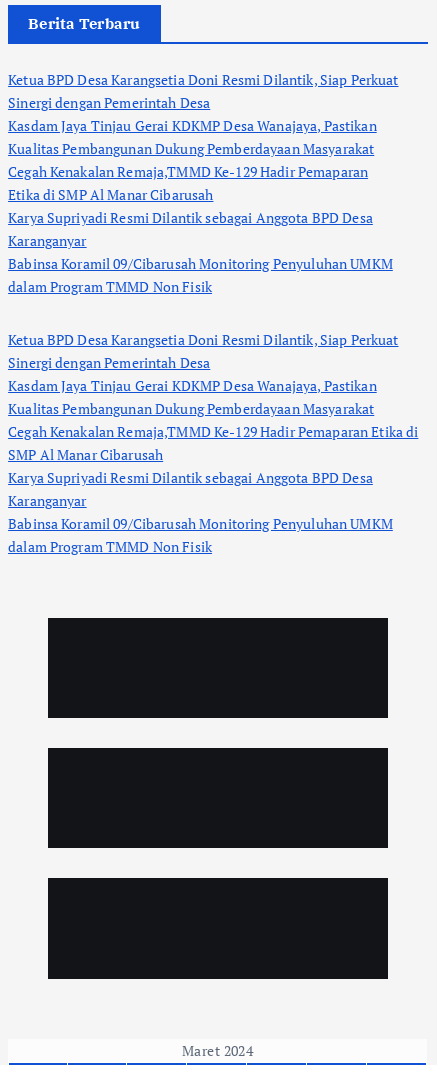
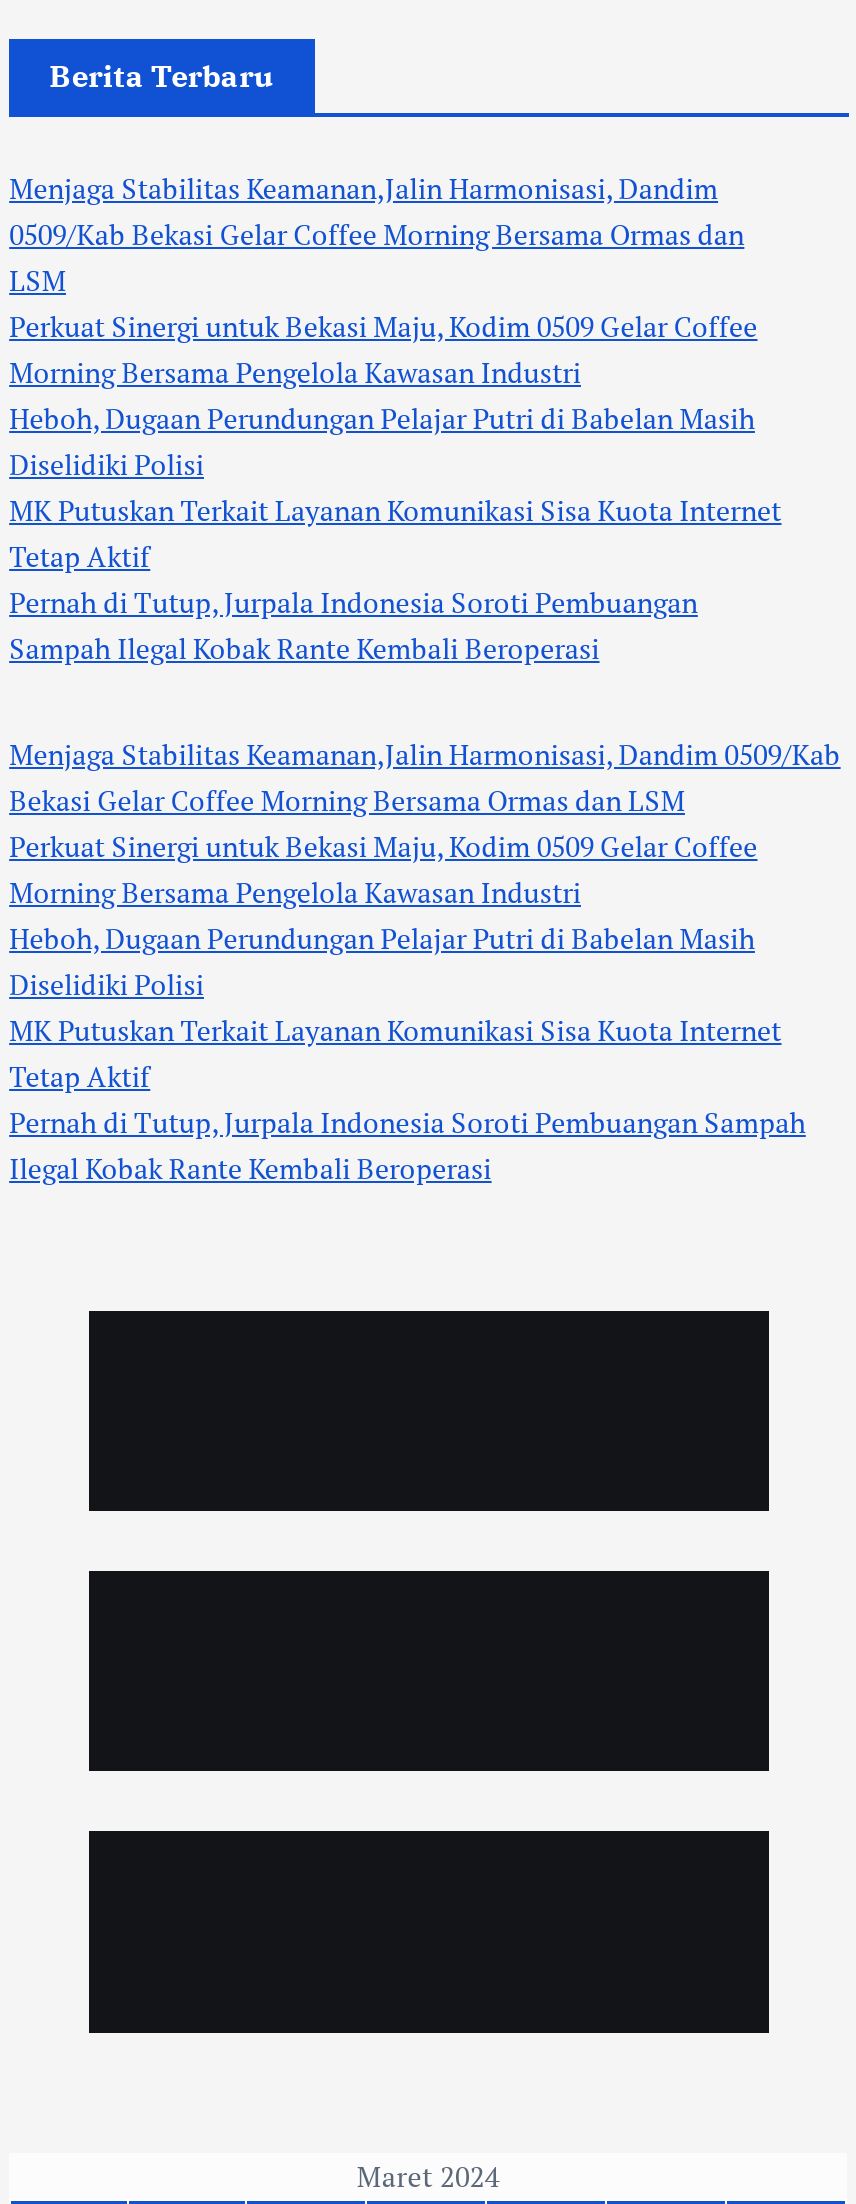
[8,70,398,296] Ketua BPD Desa Karangsetia Doni Resmi Dilantik, Siap Perkuat | Sinergi dengan Pemerintah Desa | Kasdam Jaya Tinjau Gerai KDKMP Desa Wanajaya, Pastikan | Kualitas Pembangunan Dukung Pemberdayaan Masyarakat | Cegah Kenakalan Remaja,TMMD Ke-129 Hadir Pemaparan | Etika di SMP Al Manar Cibarusah | Karya Supriyadi Resmi Dilantik sebagai Anggota BPD Desa | Karanganyar | Babinsa Koramil 09/Cibarusah Monitoring Penyuluhan UMKM | dalam Program TMMD Non Fisik -> [9,168,781,666] Menjaga Stabilitas Keamanan,Jalin Harmonisasi, Dandim | 0509/Kab Bekasi Gelar Coffee Morning Bersama Ormas dan | LSM | Perkuat Sinergi untuk Bekasi Maju, Kodim 0509 Gelar Coffee | Morning Bersama Pengelola Kawasan Industri | Heboh, Dugaan Perundungan Pelajar Putri di Babelan Masih | Diselidiki Polisi | MK Putuskan Terkait Layanan Komunikasi Sisa Kuota Internet | Tetap Aktif | Pernah di Tutup, Jurpala Indonesia Soroti Pembuangan | Sampah Ilegal Kobak Rante Kembali Beroperasi
[8,330,418,556] Ketua BPD Desa Karangsetia Doni Resmi Dilantik, Siap Perkuat | Sinergi dengan Pemerintah Desa | Kasdam Jaya Tinjau Gerai KDKMP Desa Wanajaya, Pastikan | Kualitas Pembangunan Dukung Pemberdayaan Masyarakat | Cegah Kenakalan Remaja,TMMD Ke-129 Hadir Pemaparan Etika di | SMP Al Manar Cibarusah | Karya Supriyadi Resmi Dilantik sebagai Anggota BPD Desa | Karanganyar | Babinsa Koramil 09/Cibarusah Monitoring Penyuluhan UMKM | dalam Program TMMD Non Fisik -> [9,734,841,1186] Menjaga Stabilitas Keamanan,Jalin Harmonisasi, Dandim 0509/Kab | Bekasi Gelar Coffee Morning Bersama Ormas dan LSM | Perkuat Sinergi untuk Bekasi Maju, Kodim 0509 Gelar Coffee | Morning Bersama Pengelola Kawasan Industri | Heboh, Dugaan Perundungan Pelajar Putri di Babelan Masih | Diselidiki Polisi | MK Putuskan Terkait Layanan Komunikasi Sisa Kuota Internet | Tetap Aktif | Pernah di Tutup, Jurpala Indonesia Soroti Pembuangan Sampah | Ilegal Kobak Rante Kembali Beroperasi

